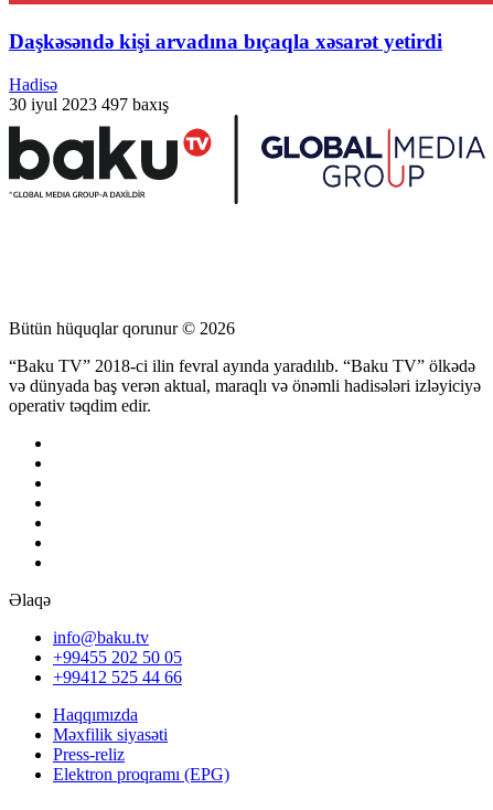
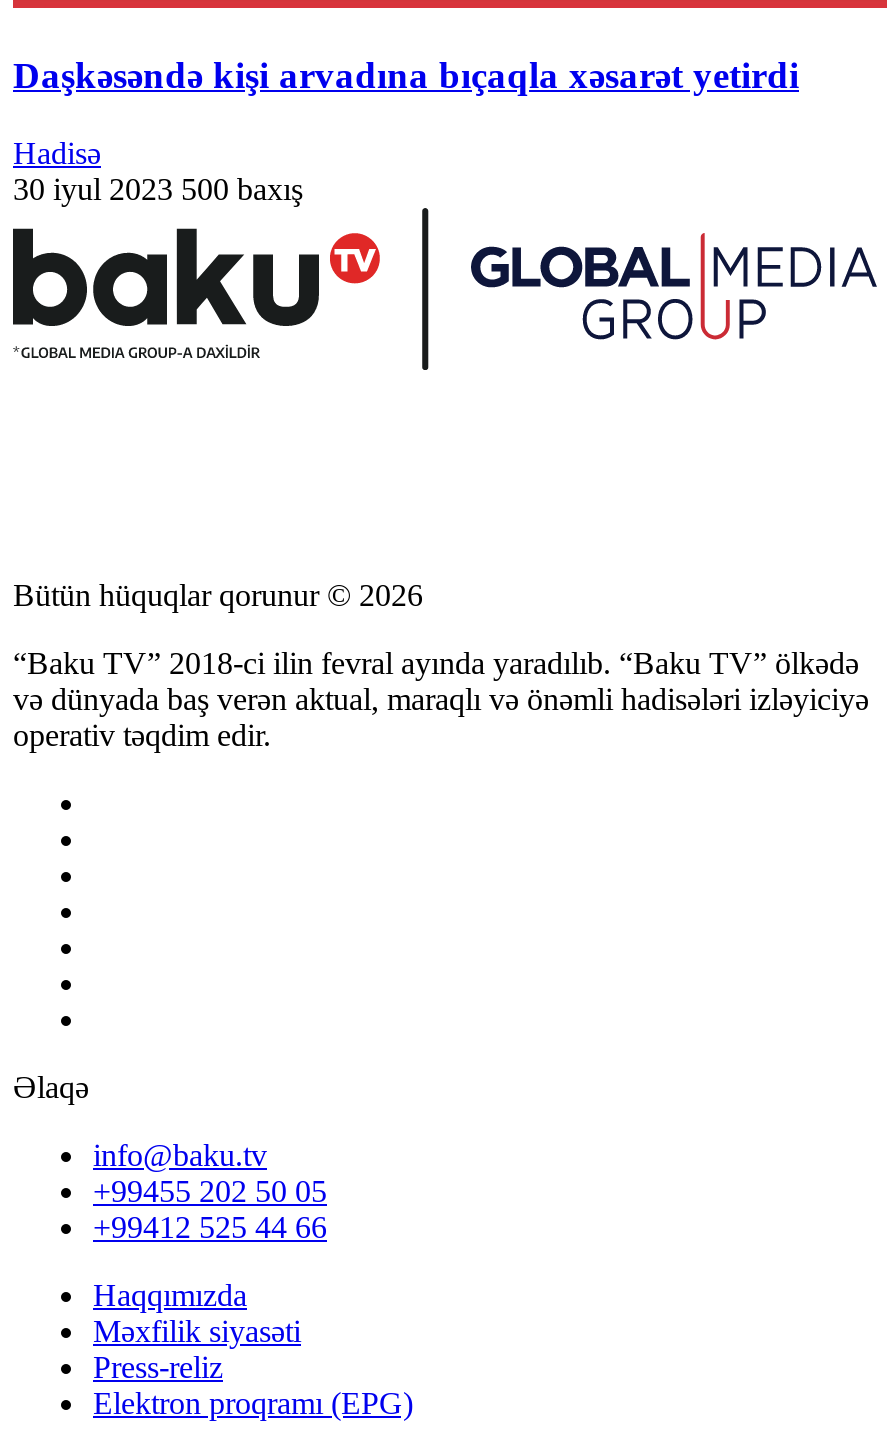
[9,94,169,113] 30 iyul 2023 497 baxış -> [13,171,303,205] 30 iyul 2023 500 baxış

